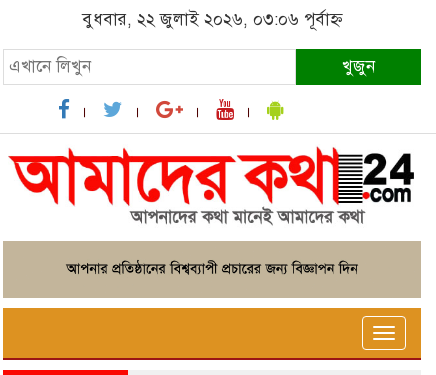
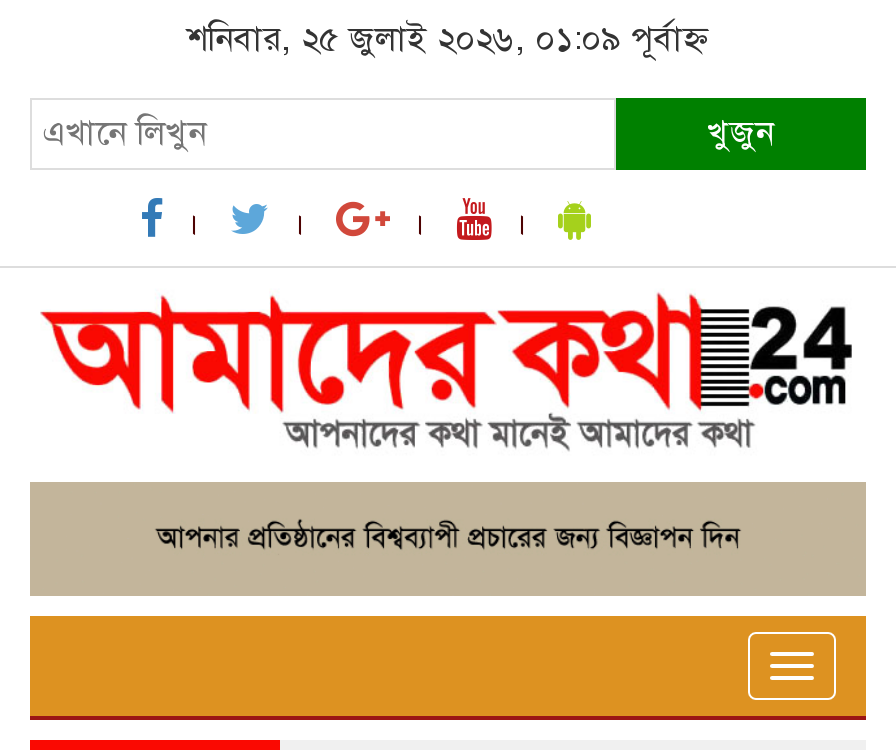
[81,9,342,30] বুধবার, ২২ জুলাই ২০২৬, ০৩:০৬ পূর্বাহ্ন -> [187,18,709,60] শনিবার, ২৫ জুলাই ২০২৬, ০১:০৯ পূর্বাহ্ন

